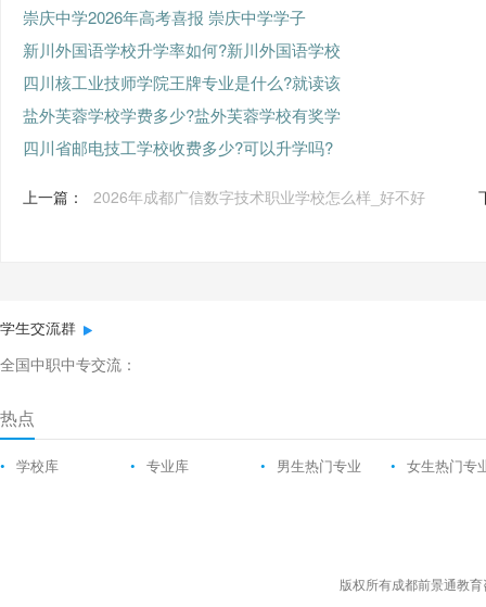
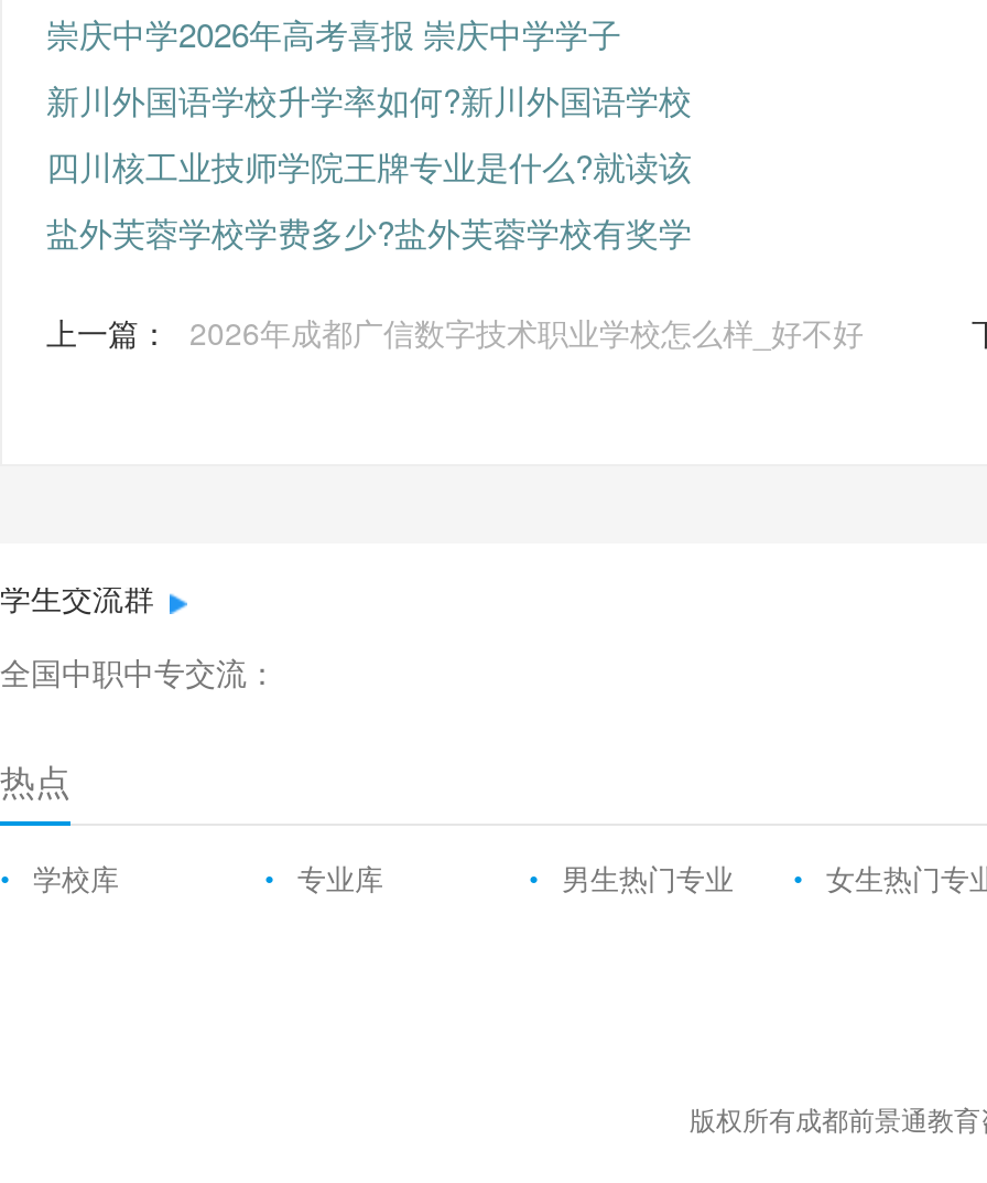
[23,136,333,159] 四川省邮电技工学校收费多少?可以升学吗? -> none

